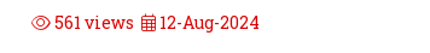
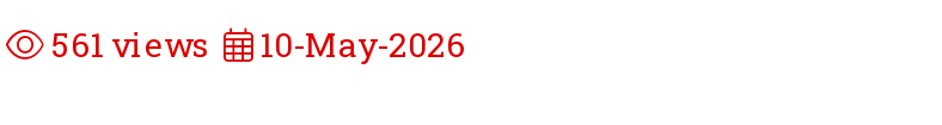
[51,10,260,33] 561 views 12-Aug-2024 -> [44,20,465,66] 561 views 10-May-2026

